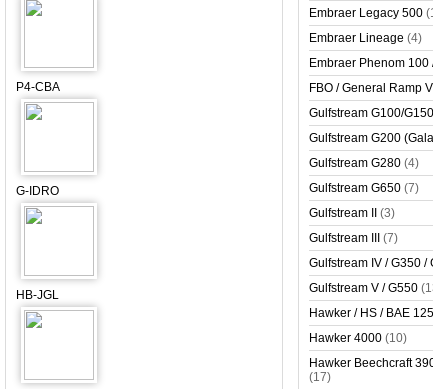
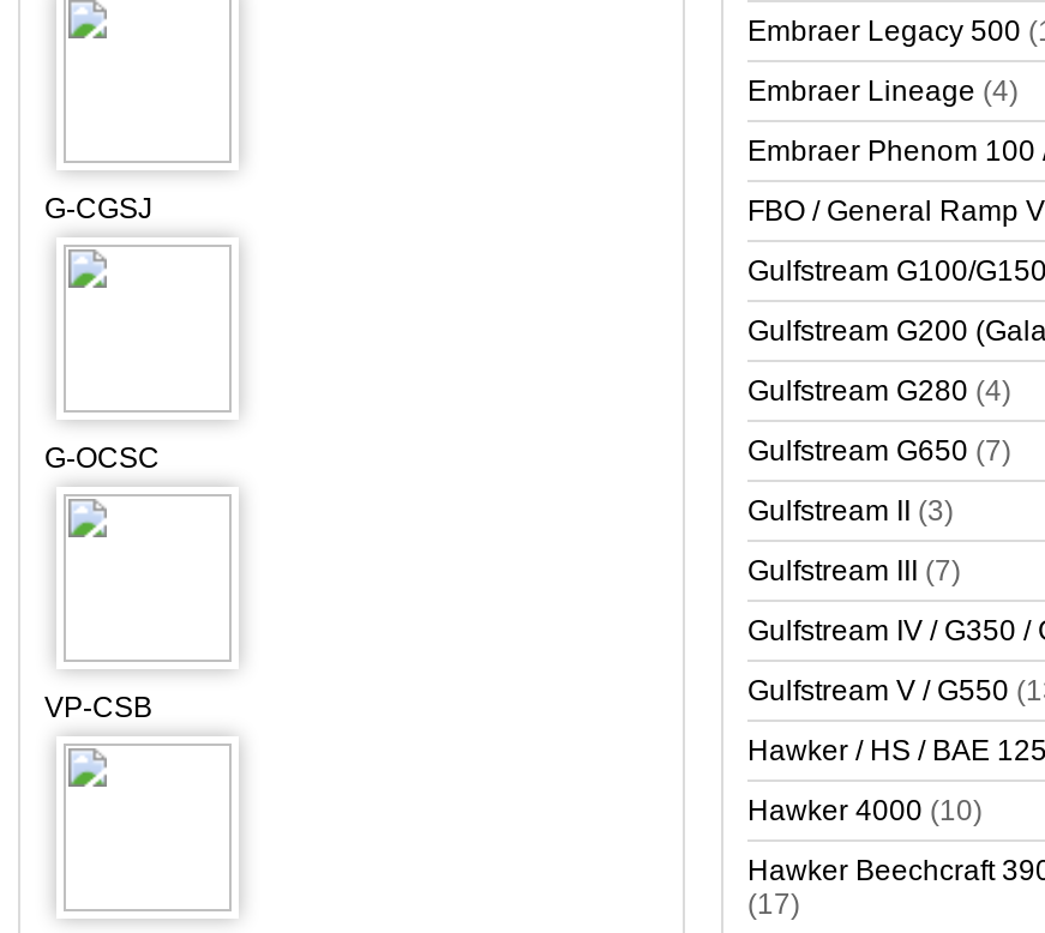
[16,80,60,94] P4-CBA -> [44,192,152,225] G-CGSJ
[16,184,59,198] G-IDRO -> [44,441,160,475] G-OCSC
[16,288,59,302] HB-JGL -> [44,691,152,724] VP-CSB

